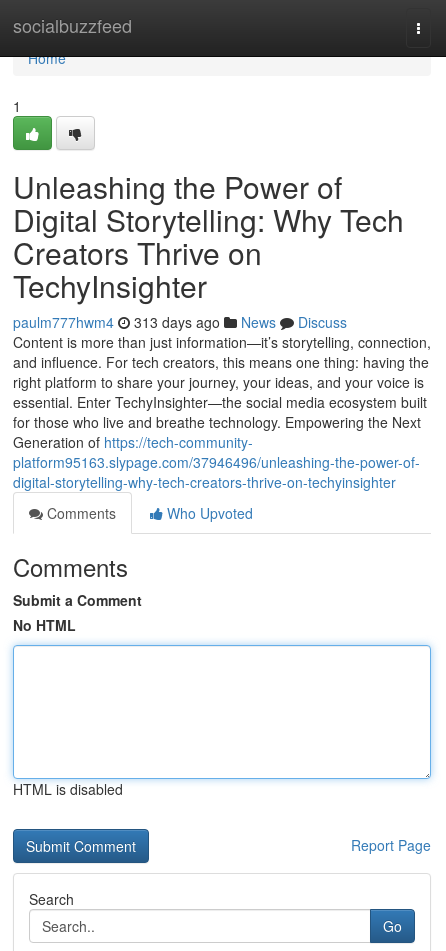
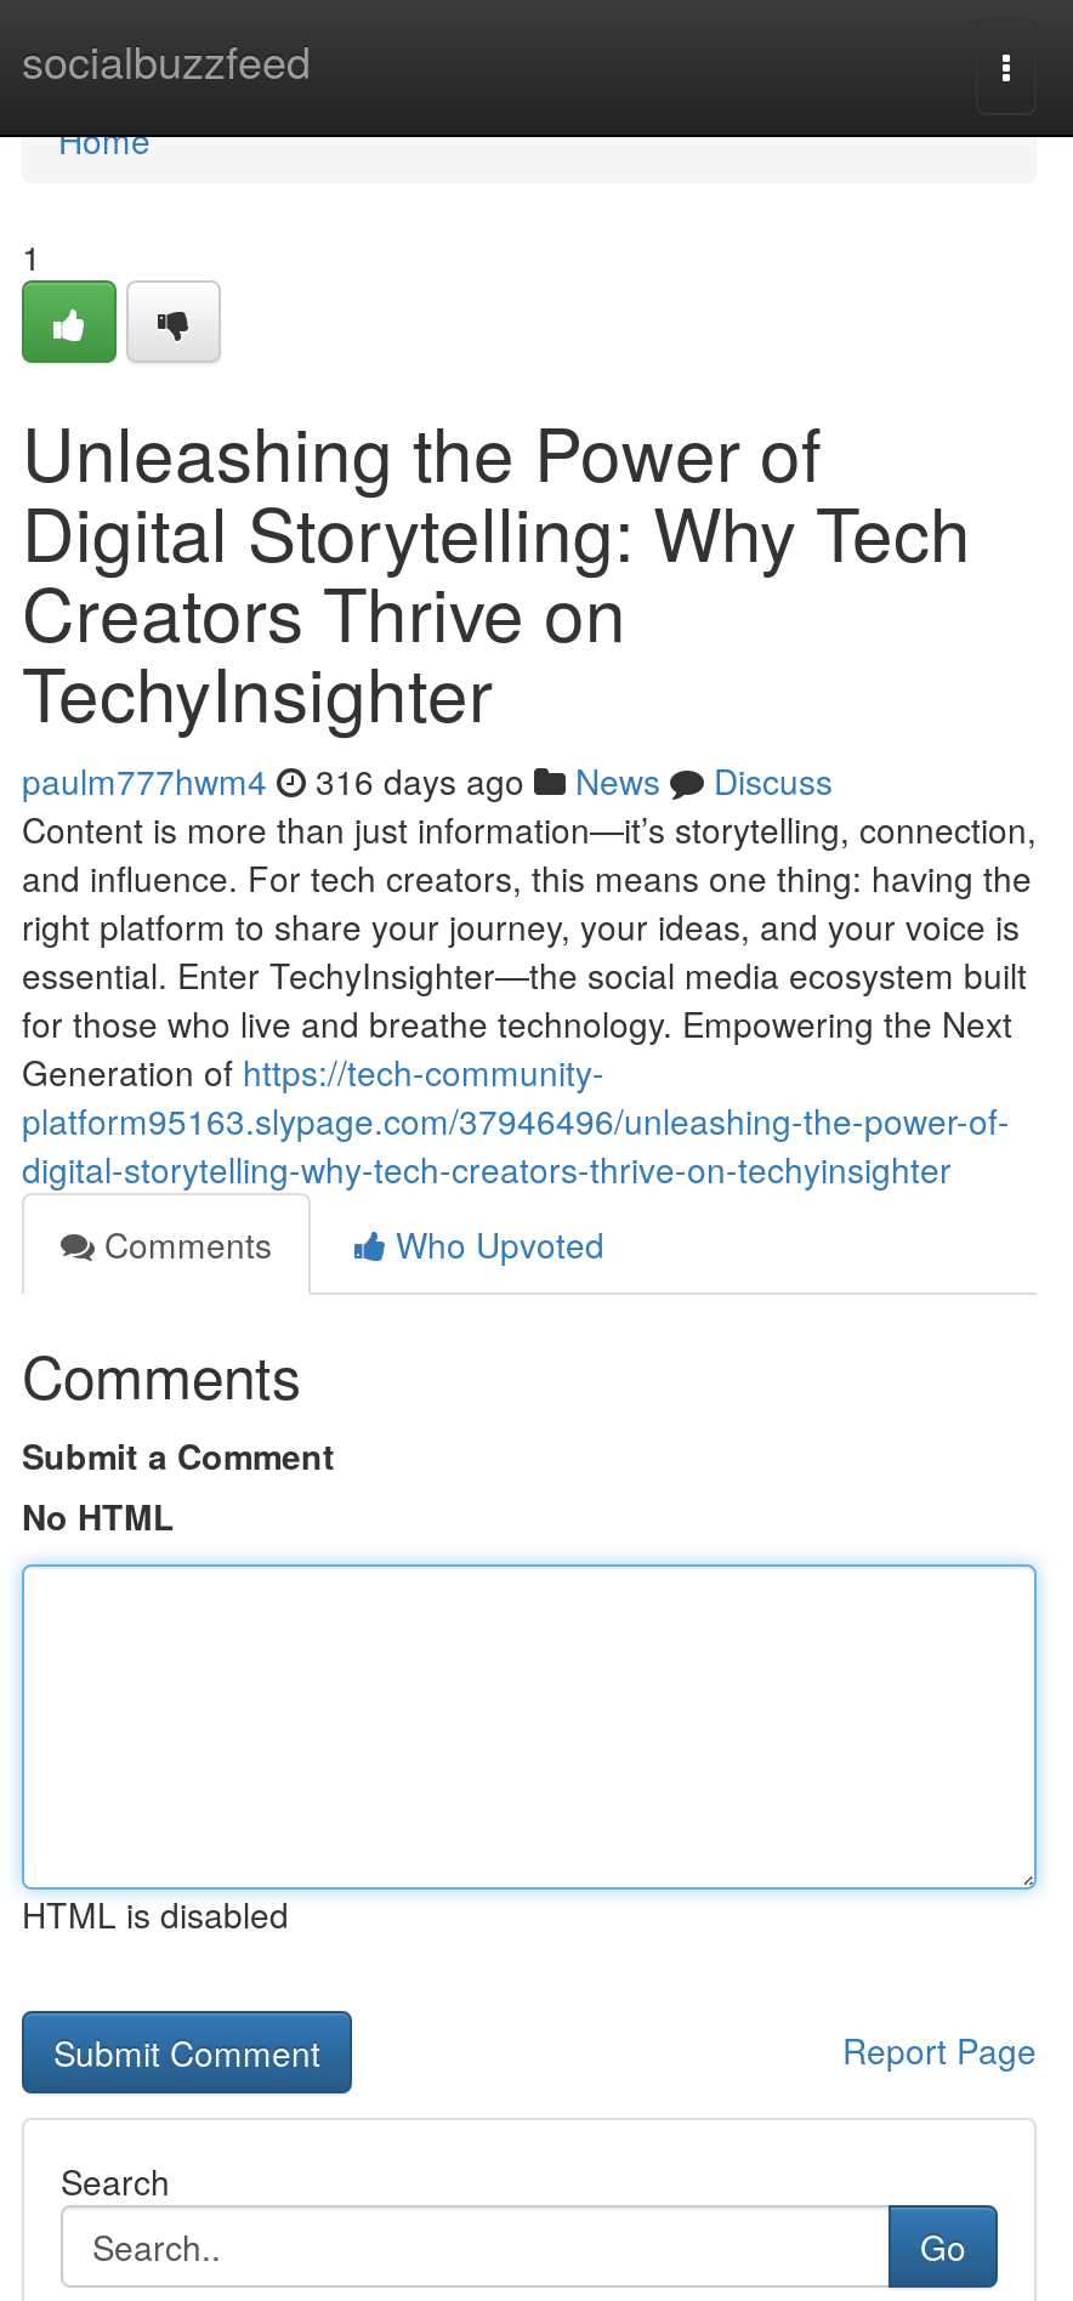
[13,312,347,332] paulm777hwm4 313 days ago News Discuss -> [22,756,833,805] paulm777hwm4 316 days ago News Discuss

